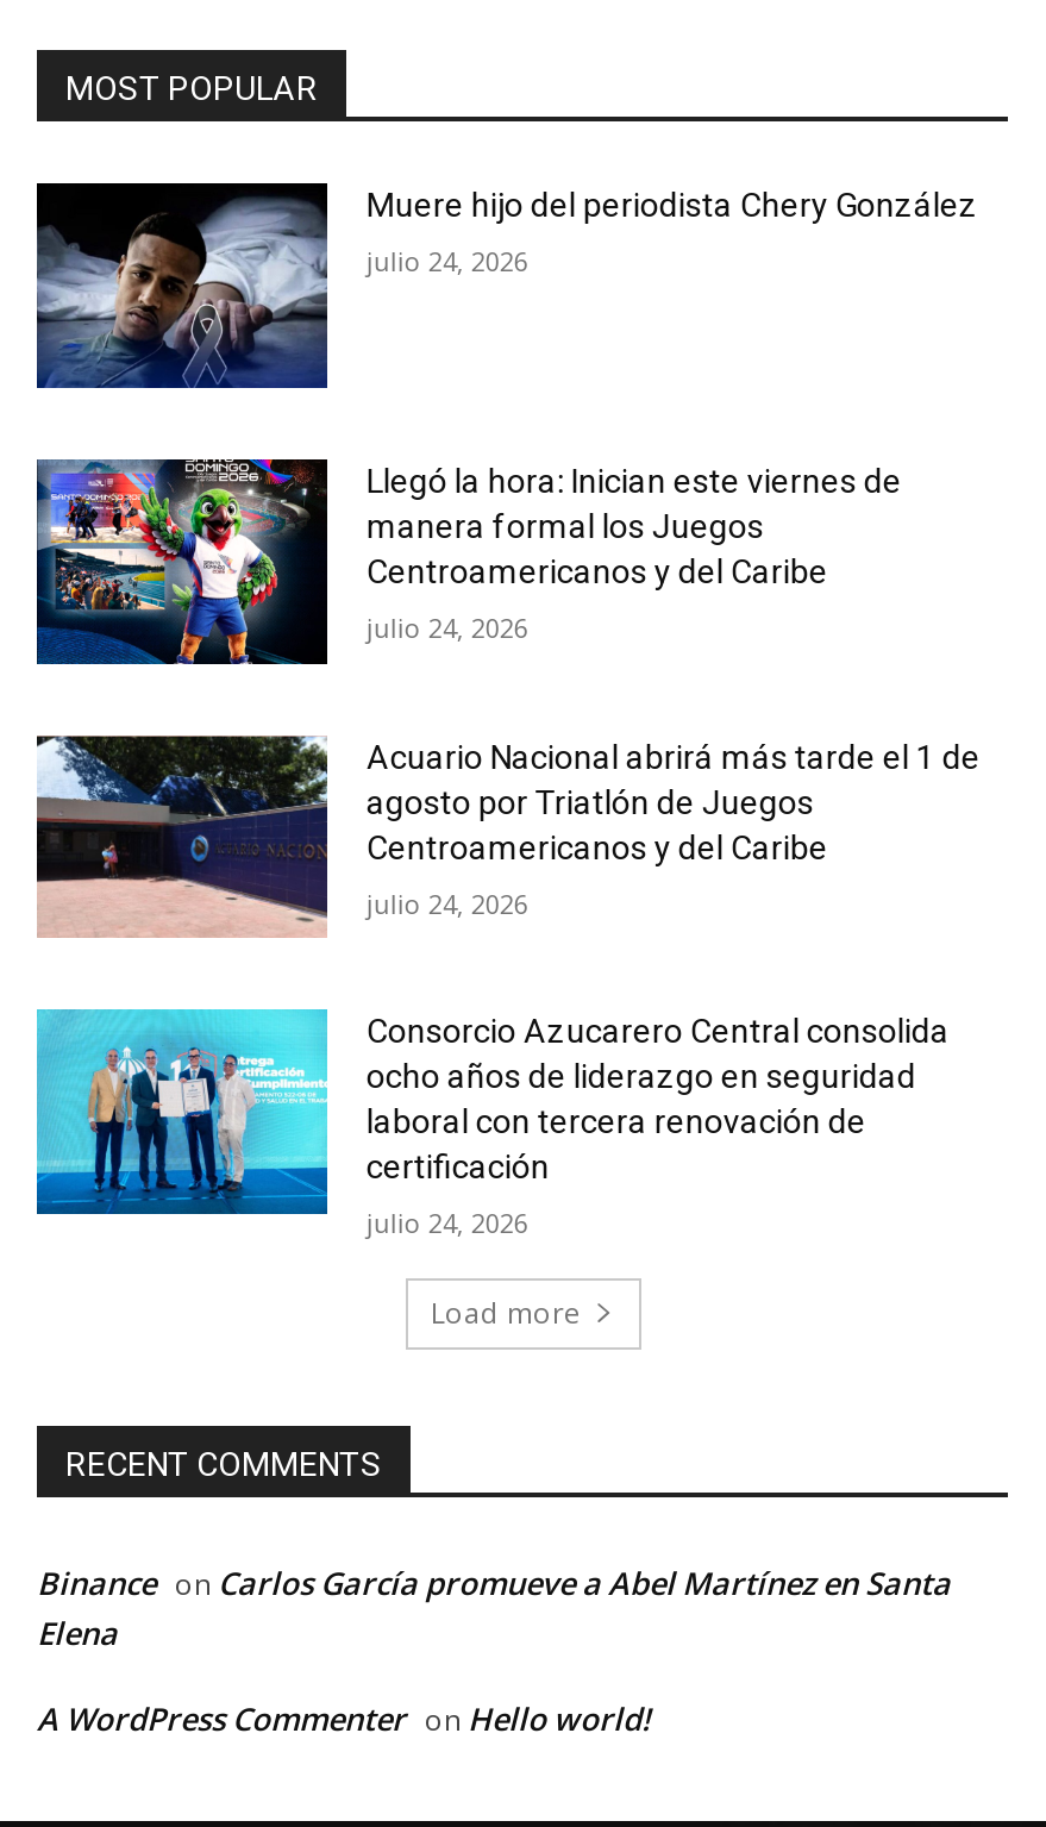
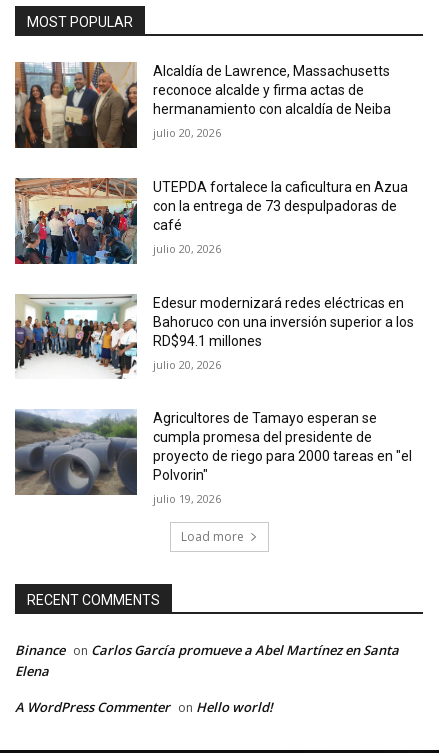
[35,181,978,390] [image] | Muere hijo del periodista Chery González -> [14,61,391,149] [image] | Alcaldía de Lawrence, Massachusetts | reconoce alcalde y firma actas de | hermanamiento con alcaldía de Neiba
[366,244,528,280] julio 24, 2026 -> [153,125,221,140] julio 20, 2026
[35,457,902,667] [image] | Llegó la hora: Inician este viernes de | manera formal los Juegos | Centroamericanos y del Caribe -> [14,177,408,265] [image] | UTEPDA fortalece la caficultura en Azua | con la entrega de 73 despulpadoras de | café
[366,610,528,645] julio 24, 2026 -> [153,241,221,256] julio 20, 2026
[37,733,980,938] [image] | Acuario Nacional abrirá más tarde el 1 de | agosto por Triatlón de Juegos | Centroamericanos y del Caribe -> [14,294,414,380] [image] | Edesur modernizará redes eléctricas en | Bahoruco con una inversión superior a los | RD$94.1 millones
[366,885,528,921] julio 24, 2026 -> [153,357,221,372] julio 20, 2026
[35,1007,949,1216] [image] | Consorcio Azucarero Central consolida | ocho años de liderazgo en seguridad | laboral con tercera renovación de | certificación -> [14,409,412,496] [image] | Agricultores de Tamayo esperan se | cumpla promesa del presidente de | proyecto de riego para 2000 tareas en "el | Polvorin"
[366,1206,528,1241] julio 24, 2026 -> [153,491,221,506] julio 19, 2026

